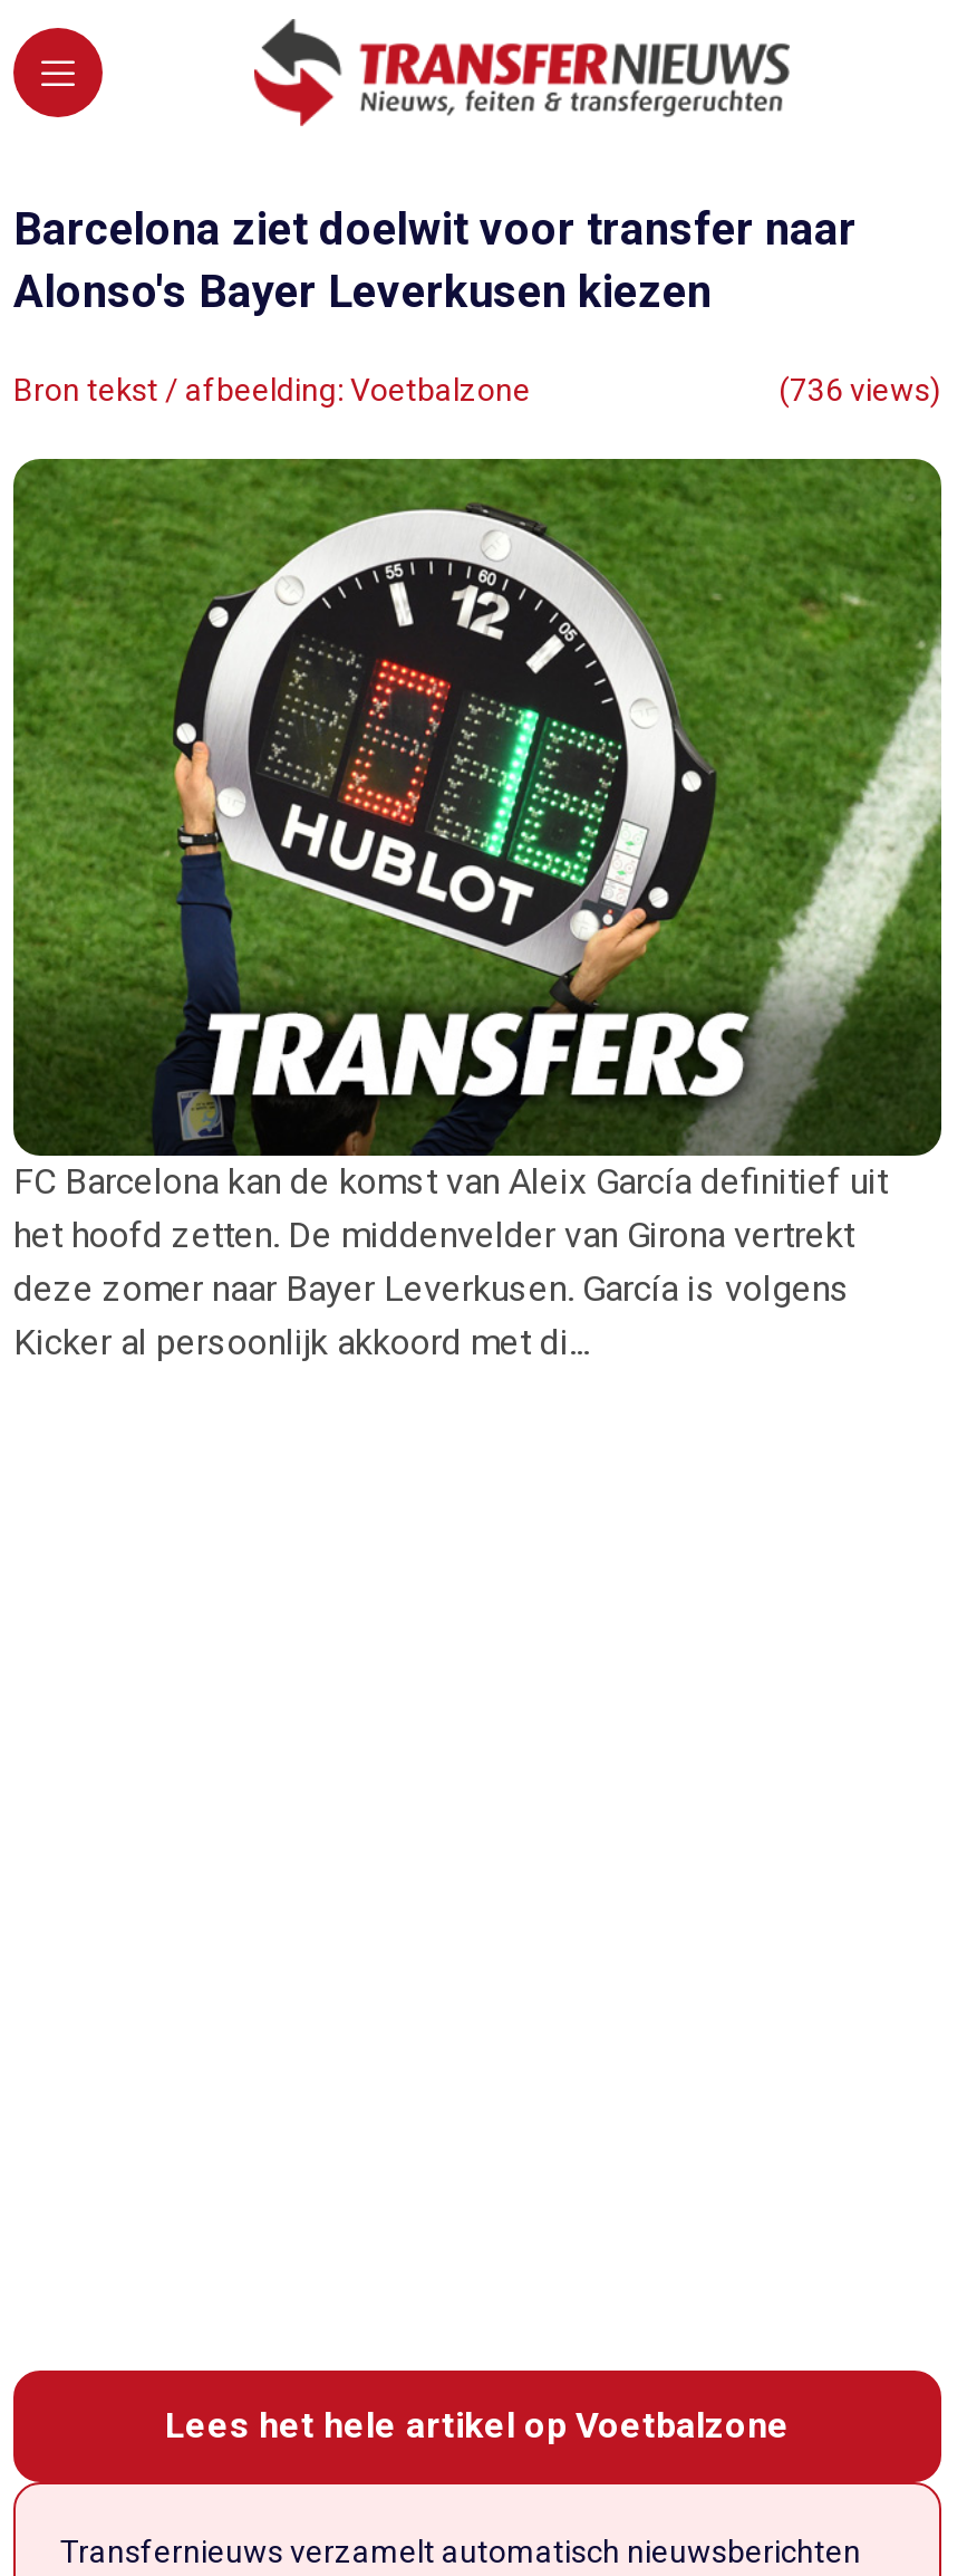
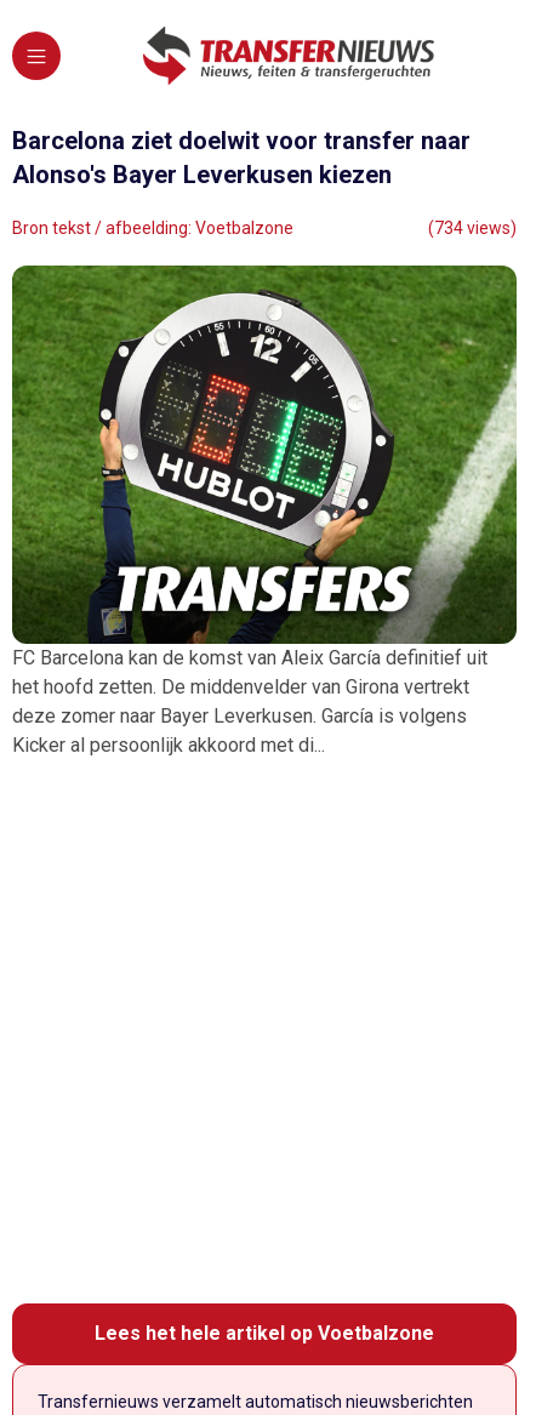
[779,372,941,408] (736 views) -> [428,218,517,238] (734 views)

